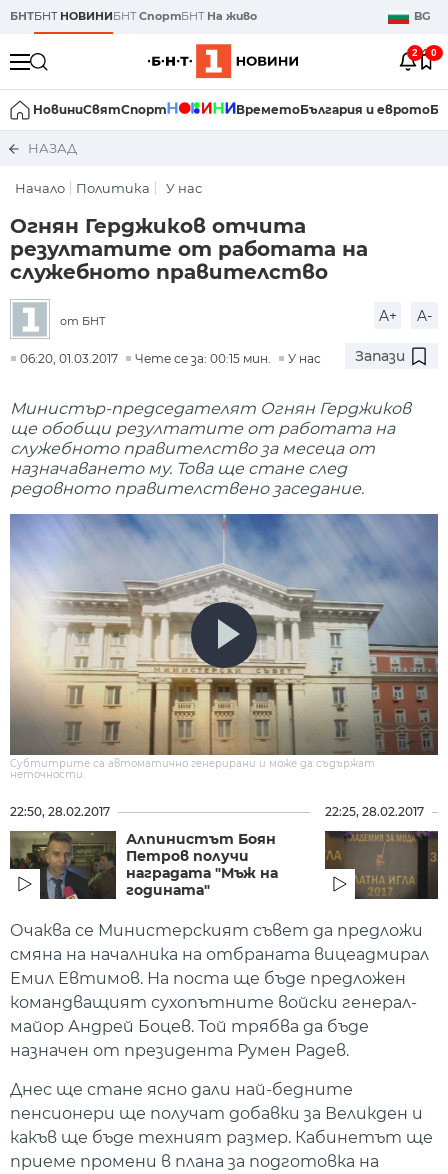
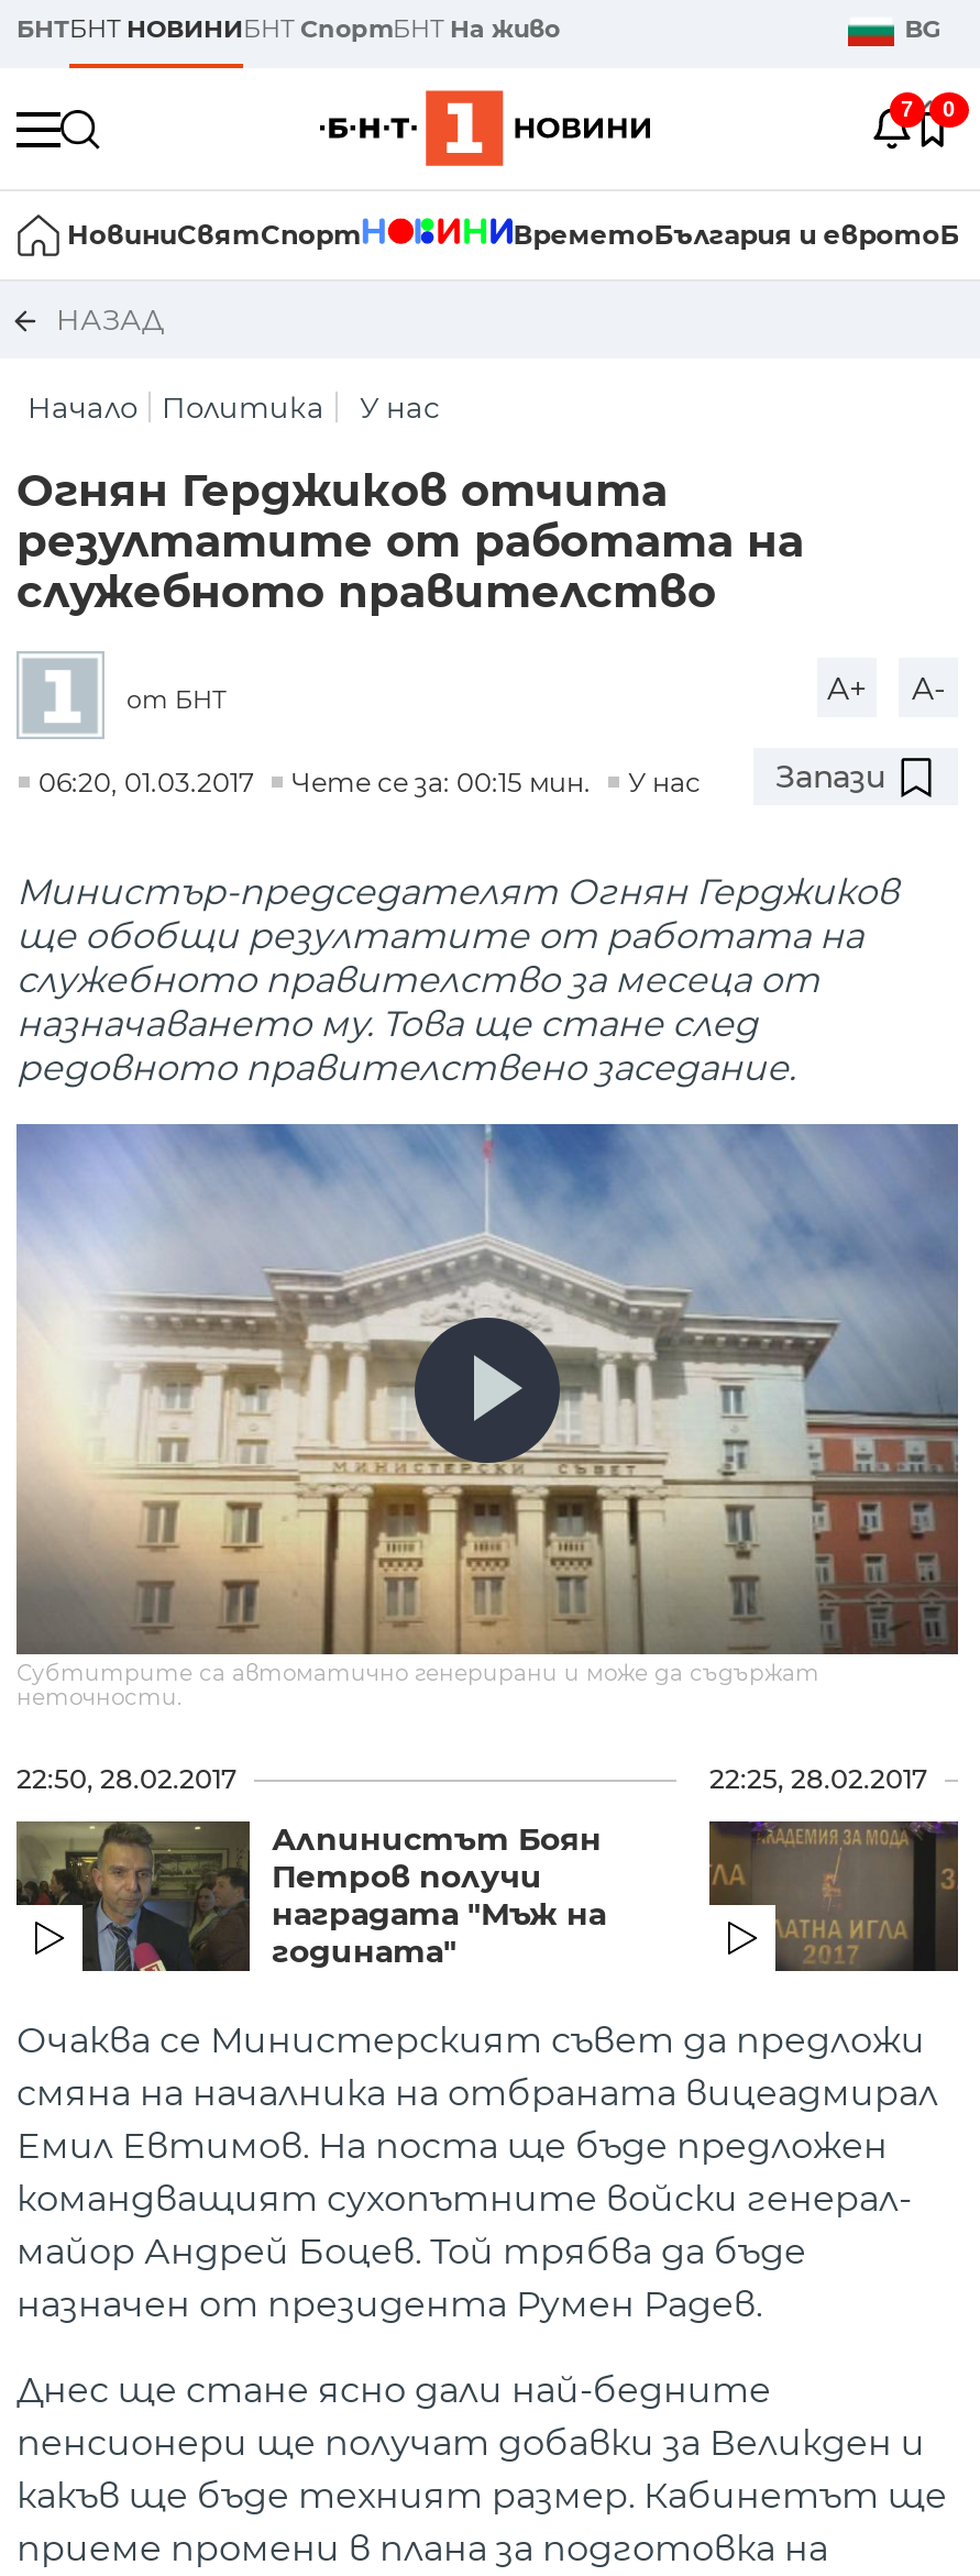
[412,47,437,58] 2 0 -> [901,97,956,121] 7 0

